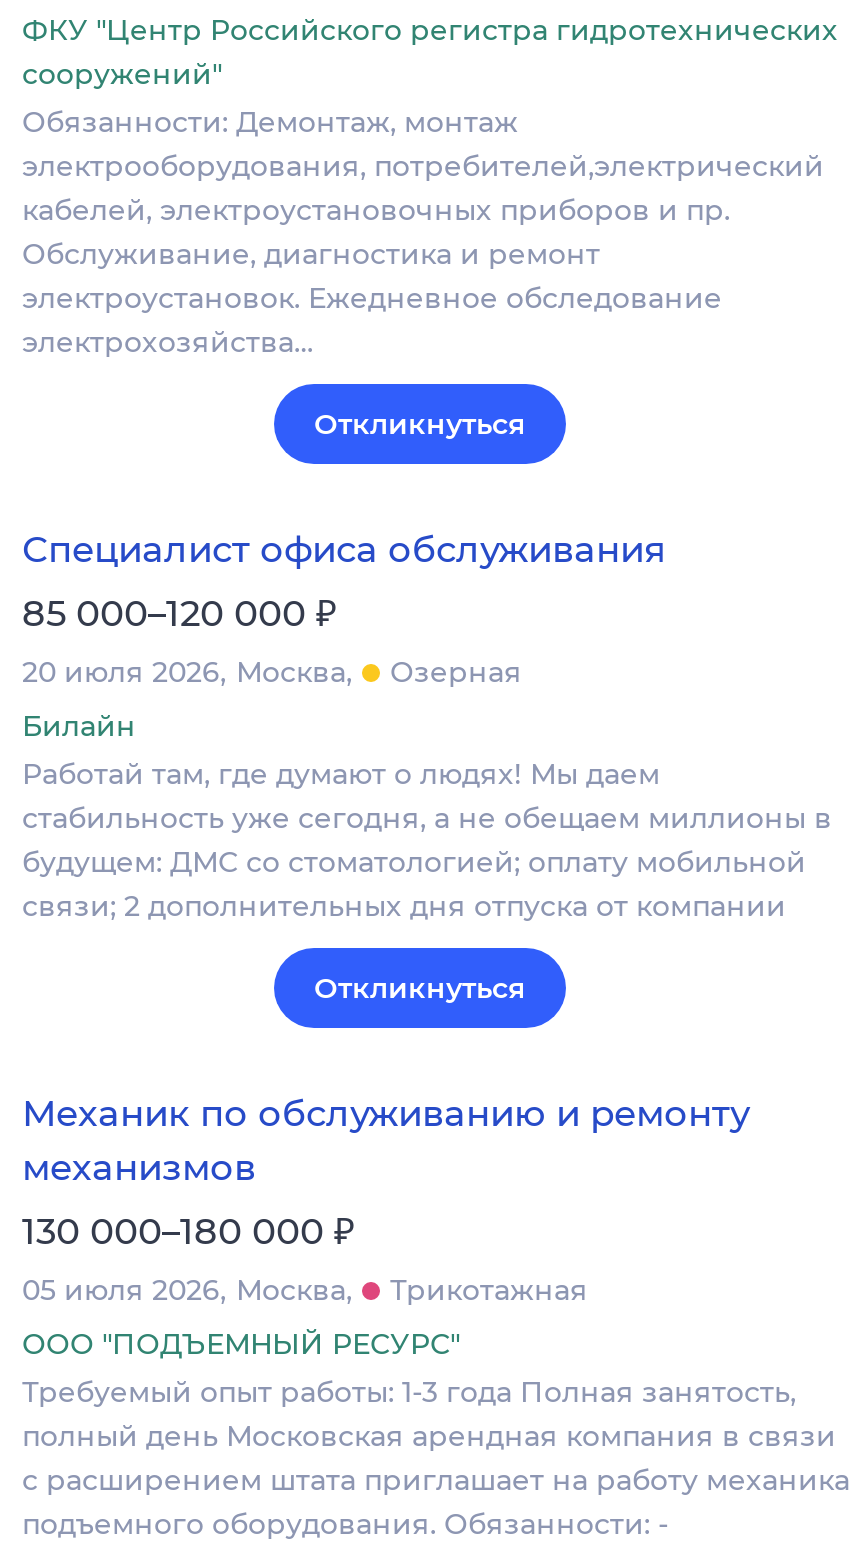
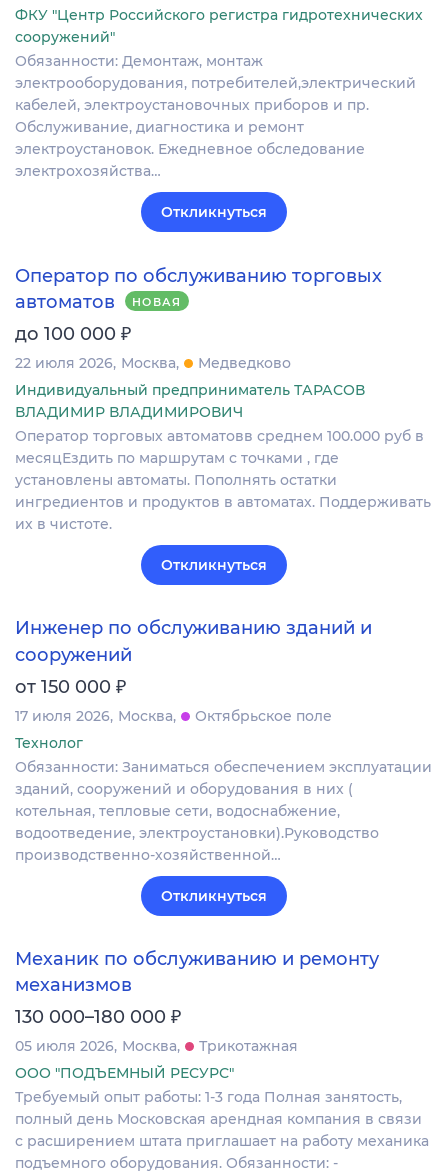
[22,528,832,924] Специалист офиса обслуживания | 85 000–120 000 ₽ | 20 июля 2026 Москва | Озерная | Билайн | Работай там, где думают о людях! Мы даем | стабильность уже сегодня, а не обещаем миллионы в | будущем: ДМС со стоматологией; оплату мобильной | связи; 2 дополнительных дня отпуска от компании -> [15,265,432,863] Оператор по обслуживанию торговых | автоматов | НОВАЯ | до 100 000 ₽ | 22 июля 2026 Москва | Медведково | Индивидуальный предприниматель ТАРАСОВ | ВЛАДИМИР ВЛАДИМИРОВИЧ | Оператор торговых автоматовв среднем 100.000 руб в | месяцЕздить по маршрутам с точками , где | установлены автоматы. Пополнять остатки | ингредиентов и продуктов в автоматах. Поддерживать | их в чистоте. | Откликнуться | Инженер по обслуживанию зданий и | сооружений | от 150 000 ₽ | 17 июля 2026 Москва | Октябрьское поле | Технолог | Обязанности: Заниматься обеспечением эксплуатации | зданий, сооружений и оборудования в них ( | котельная, тепловые сети, водоснабжение, | водоотведение, электроустановки).Руководство | производственно-хозяйственной…

